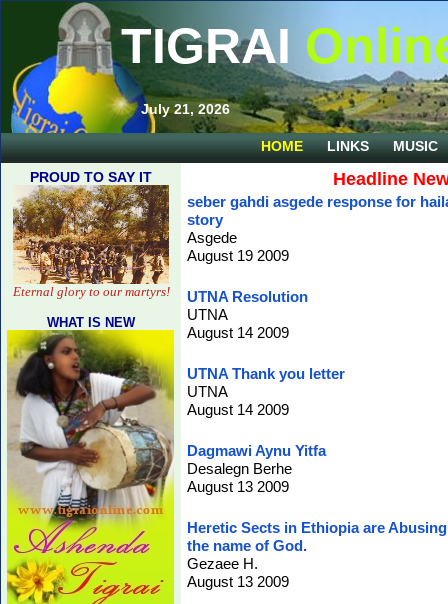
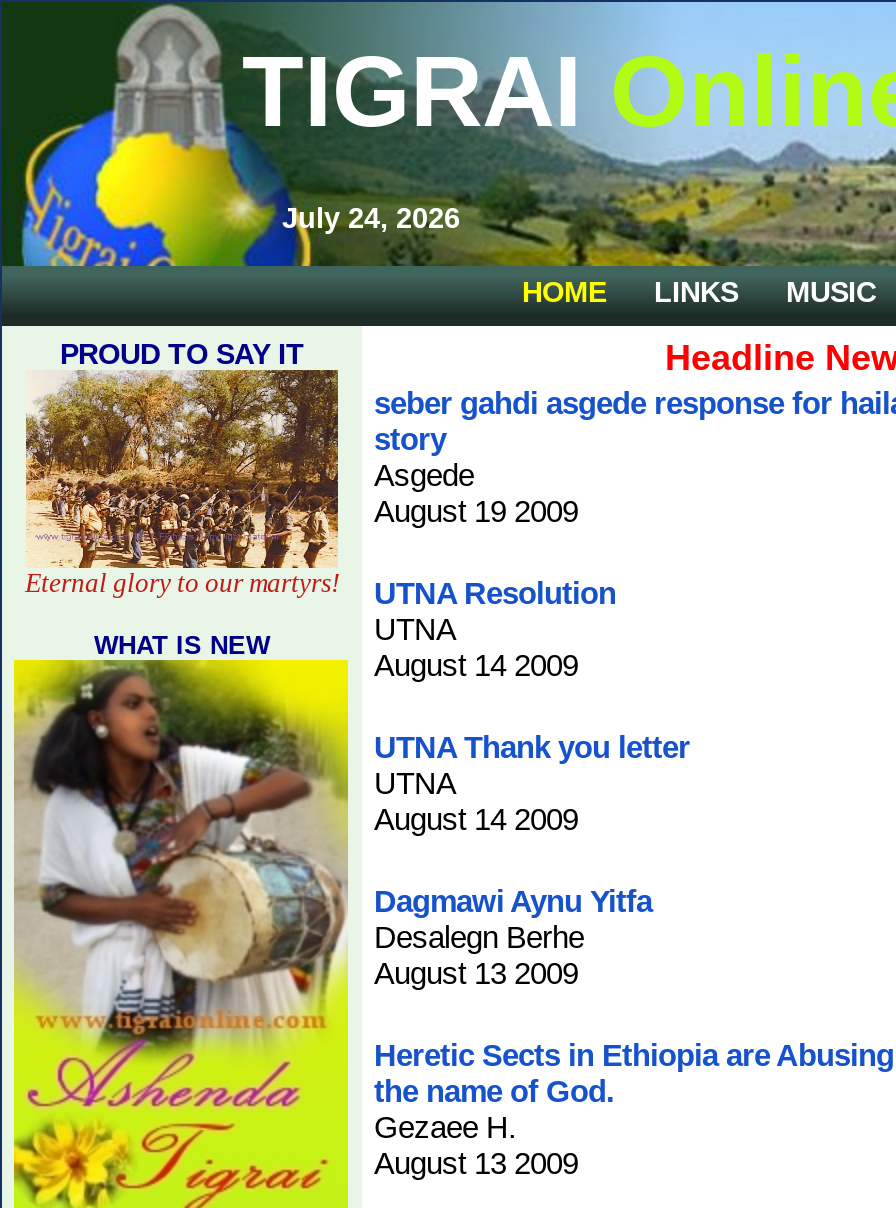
[141,101,230,117] July 21, 2026 -> [282,202,460,234] July 24, 2026

